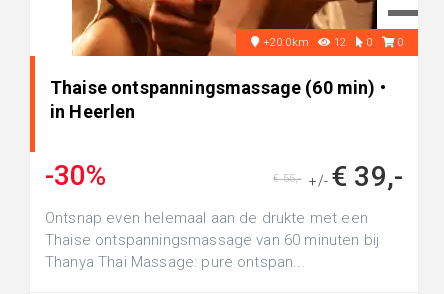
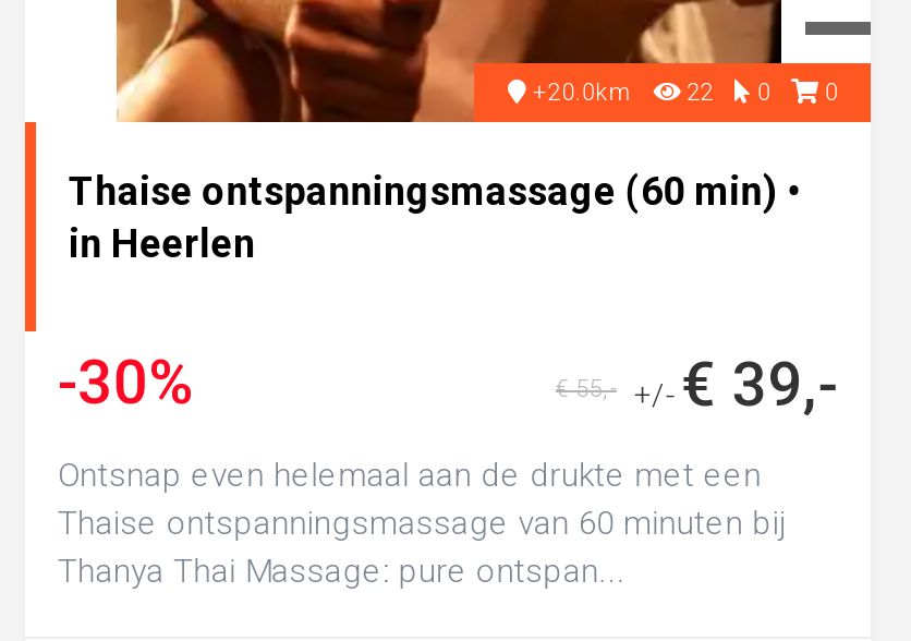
[260,36,403,49] +20.0km 12 0 0 -> [525,78,838,107] +20.0km 22 0 0

